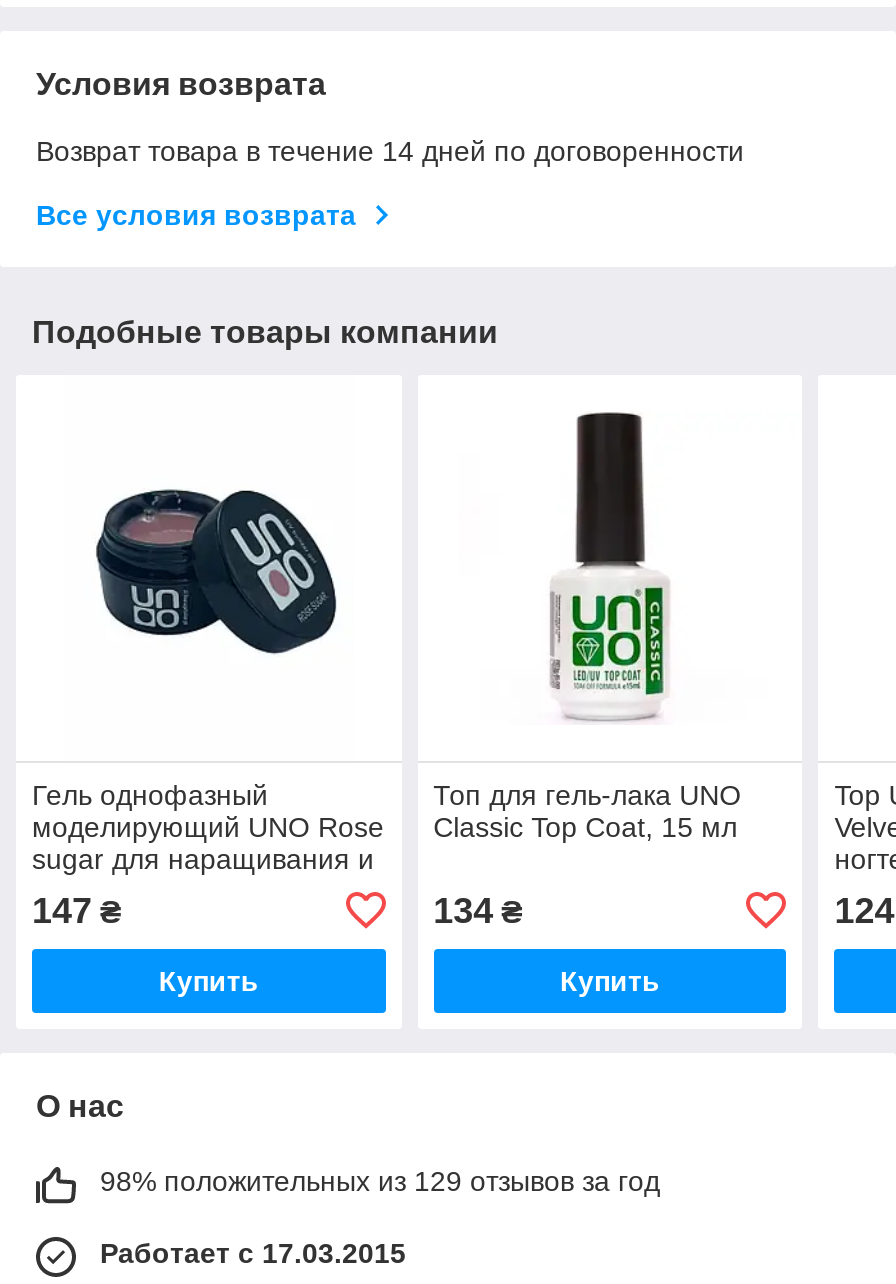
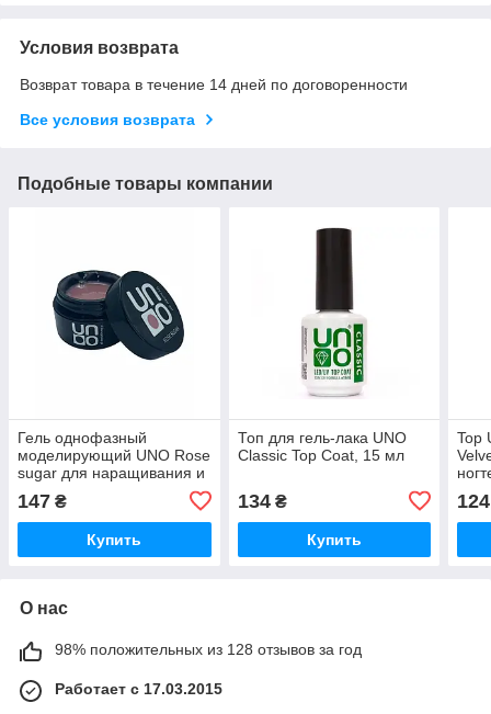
[100,1165,660,1197] 98% положительных из 129 отзывов за год -> [55,640,362,658] 98% положительных из 128 отзывов за год

